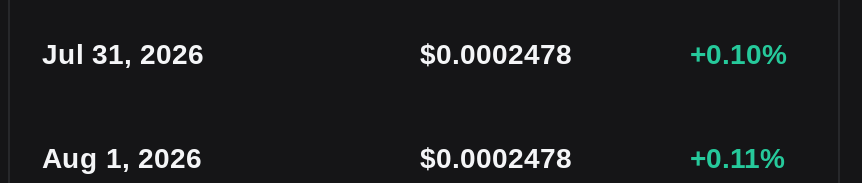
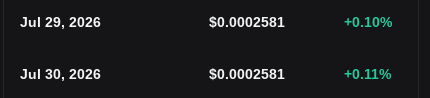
[42,38,204,70] Jul 31, 2026 -> [20,14,101,30] Jul 29, 2026
[420,38,572,70] $0.0002478 -> [209,14,285,30] $0.0002581
[42,142,572,174] Aug 1, 2026 | $0.0002478 -> [20,66,285,82] Jul 30, 2026 | $0.0002581

